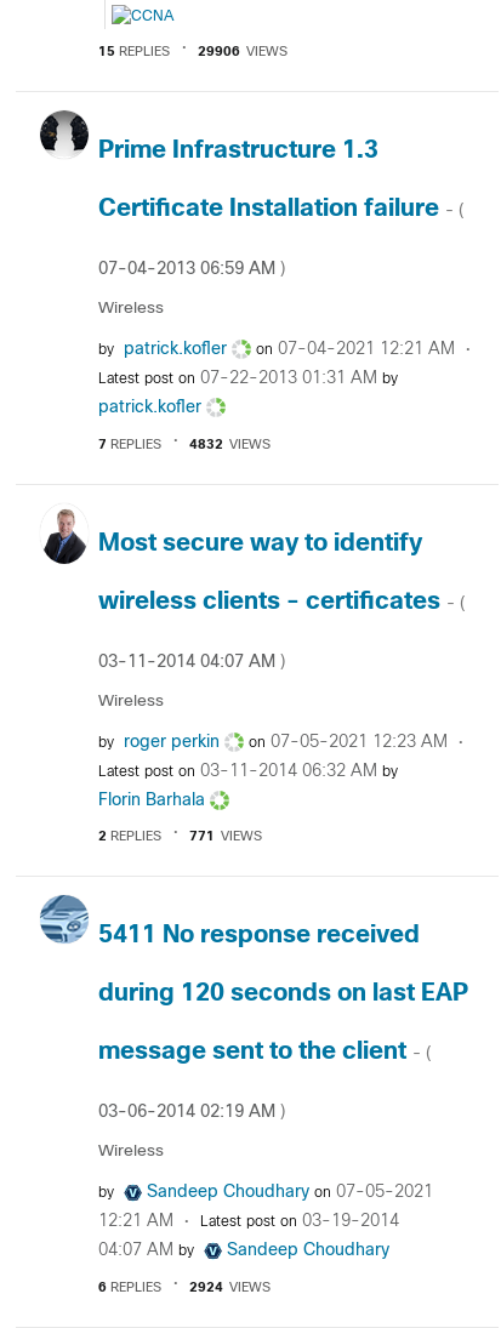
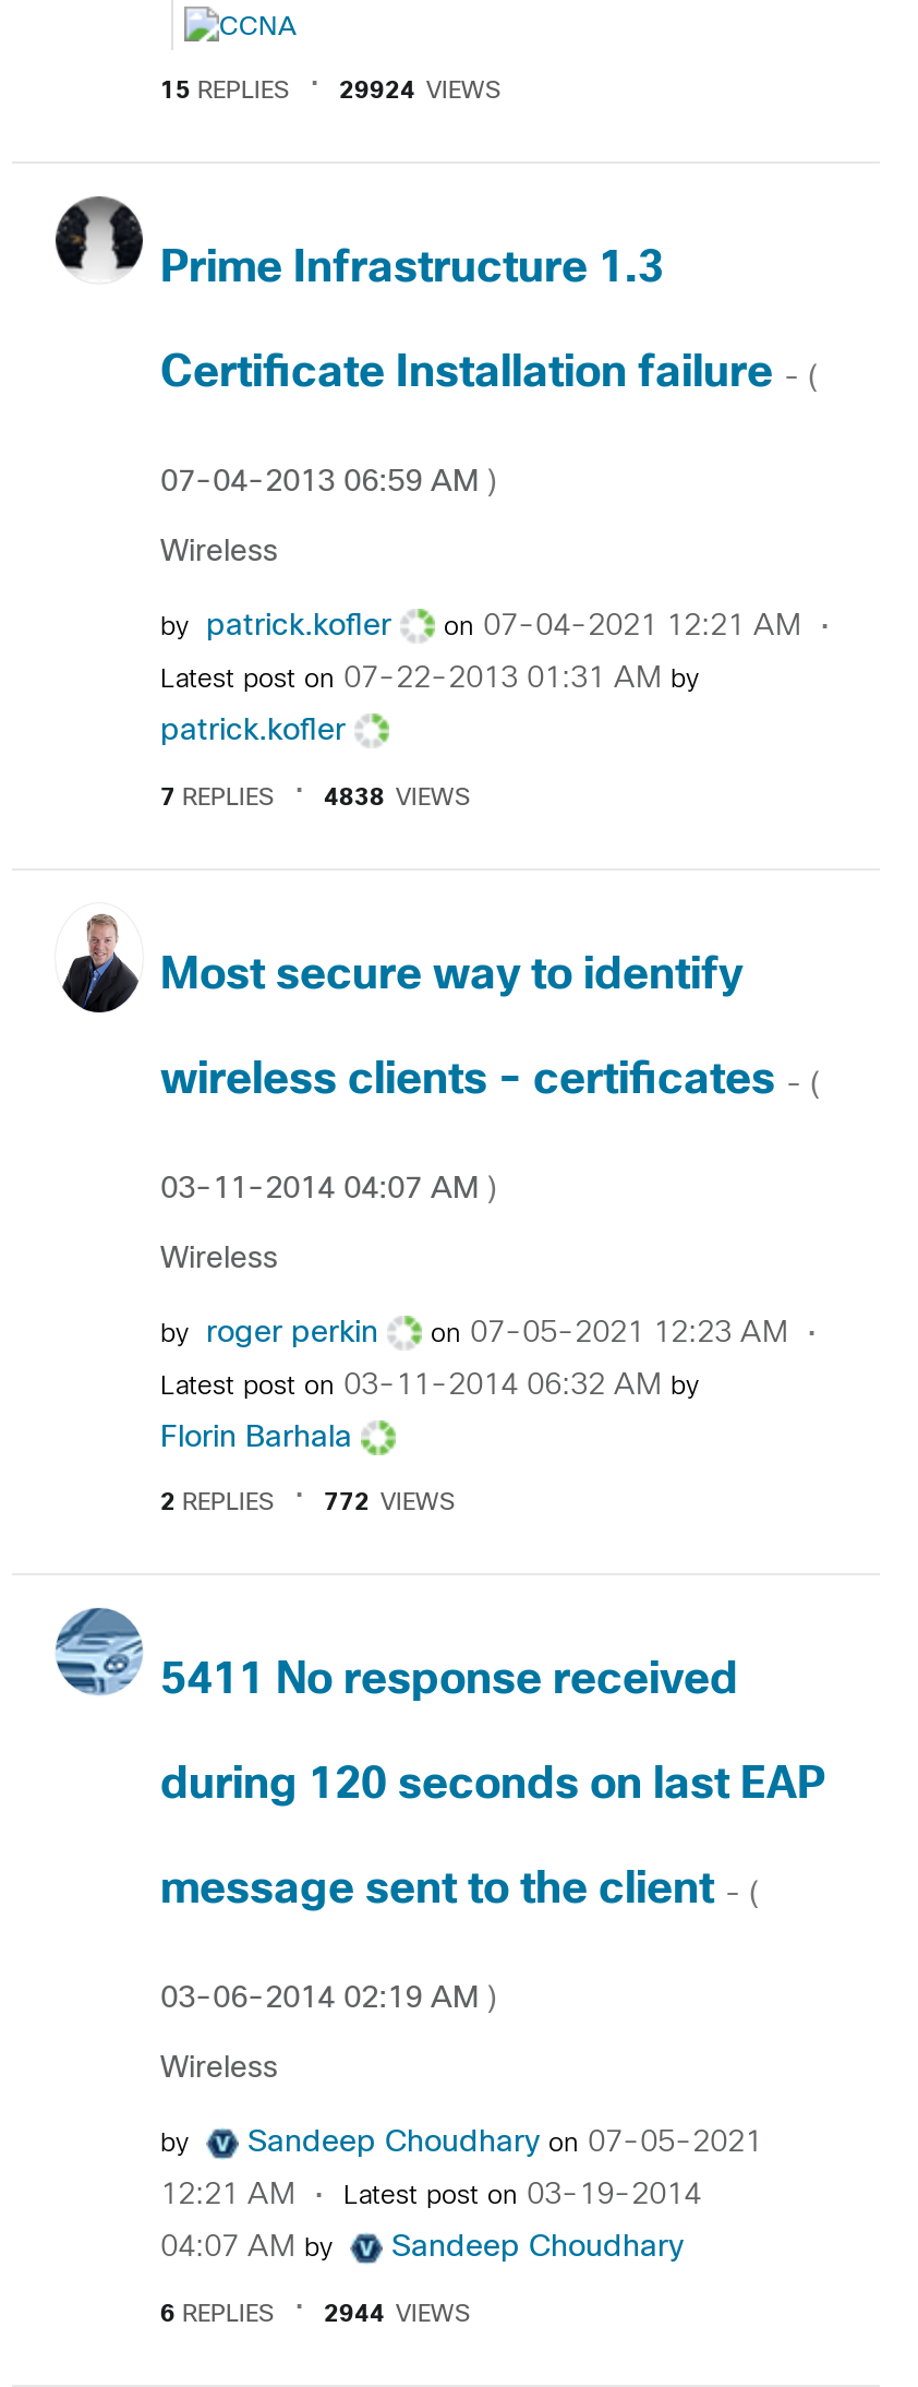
[198,46,287,58] 29906 VIEWS -> [339,81,500,103] 29924 VIEWS
[189,438,271,451] 4832 VIEWS -> [324,787,470,808] 4838 VIEWS
[189,831,262,843] 771 VIEWS -> [324,1492,455,1514] 772 VIEWS
[189,1281,271,1293] 2924 VIEWS -> [324,2303,470,2325] 2944 VIEWS

